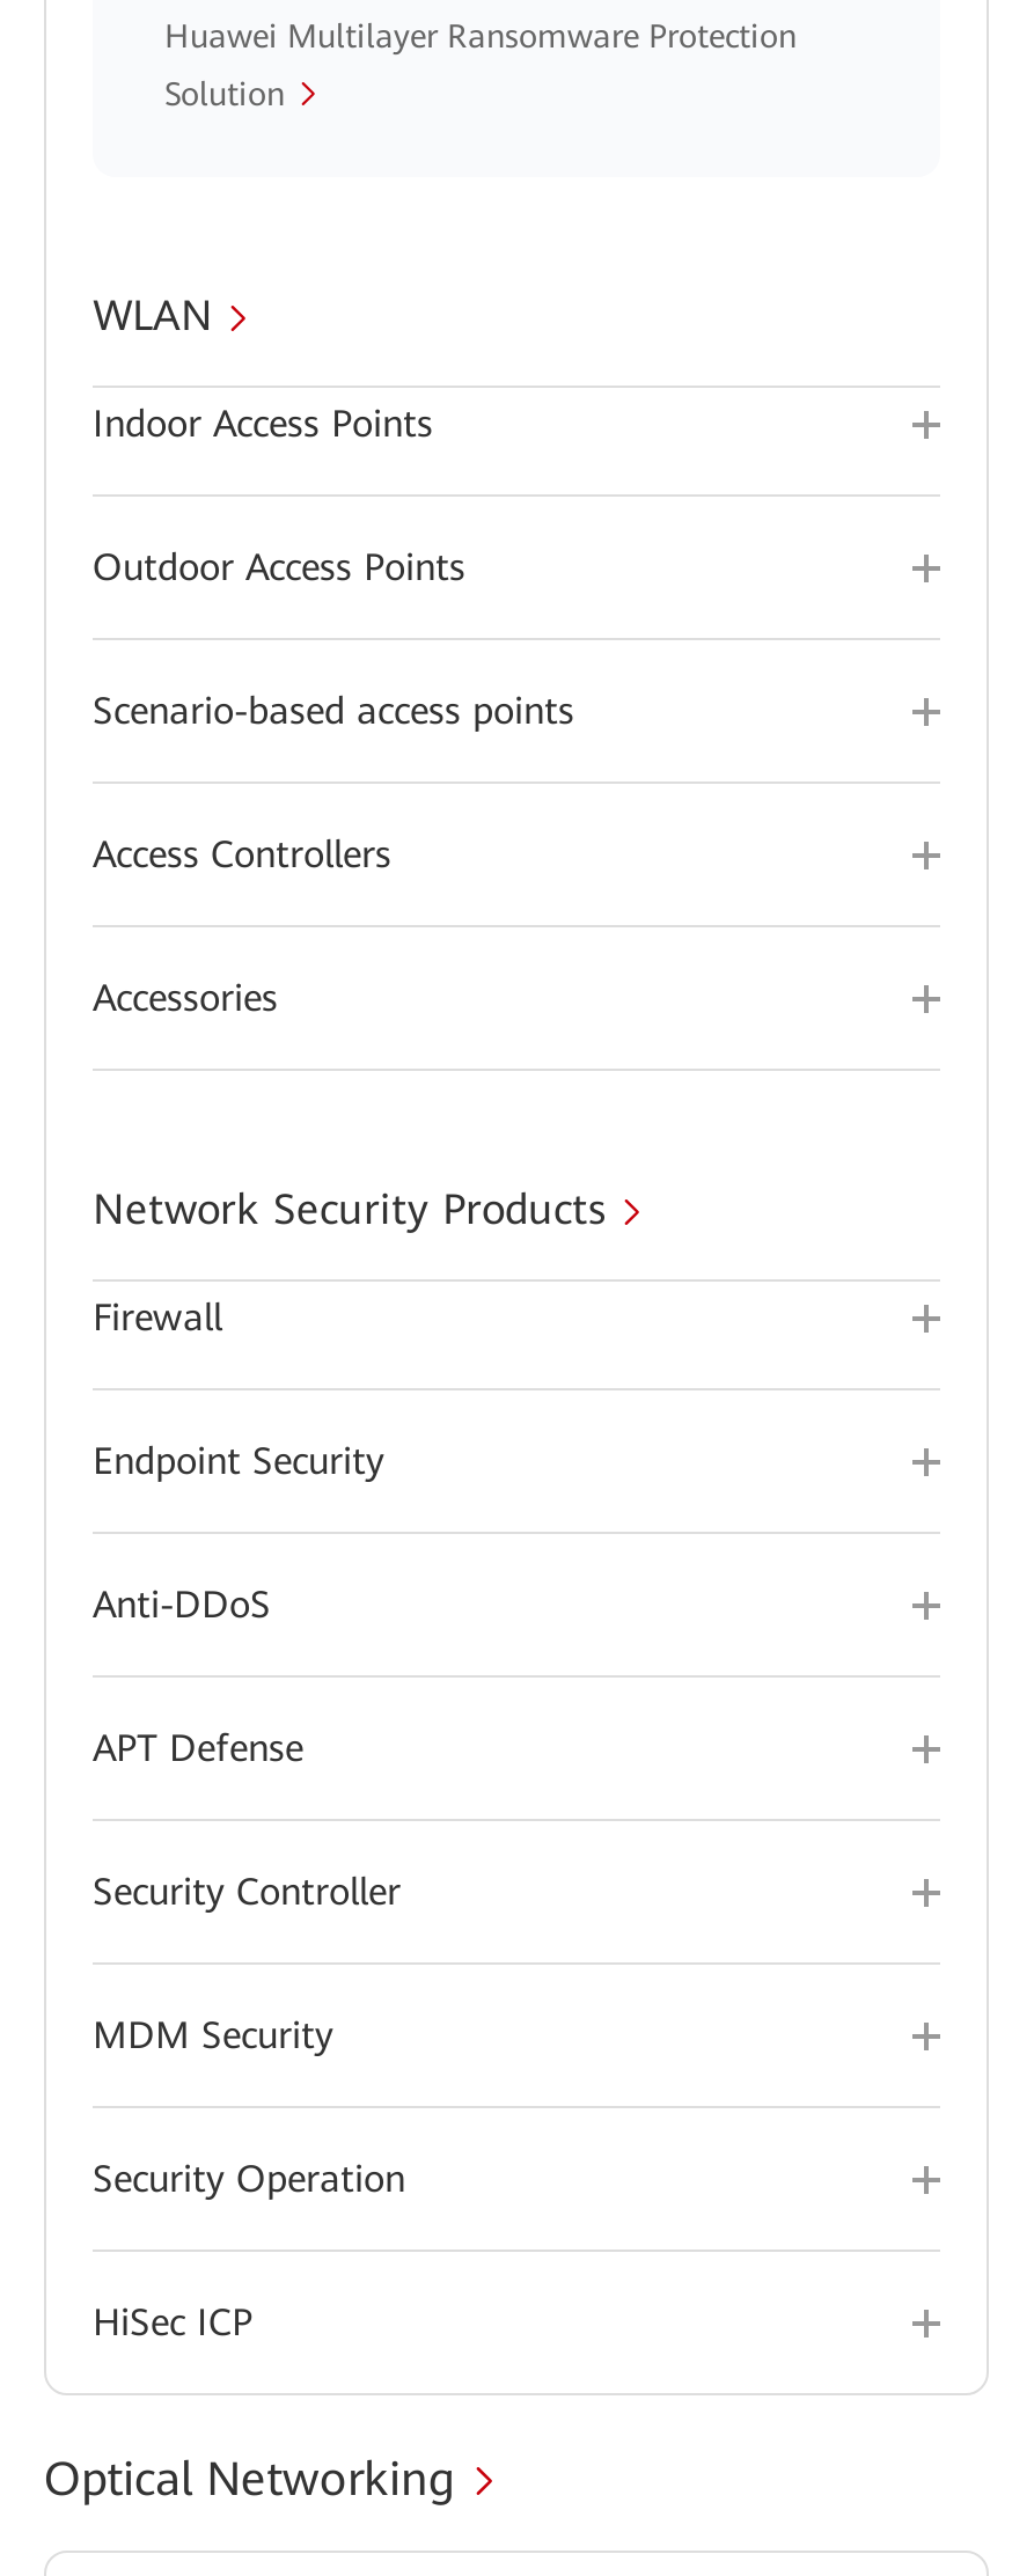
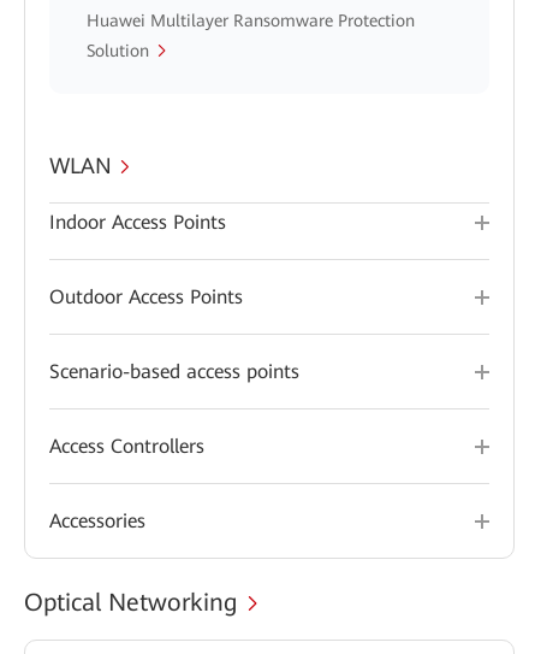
[93,1184,607,2344] Network Security Products | Firewall | Endpoint Security | Anti-DDoS | APT Defense | Security Controller | MDM Security | Security Operation | HiSec ICP -> none

